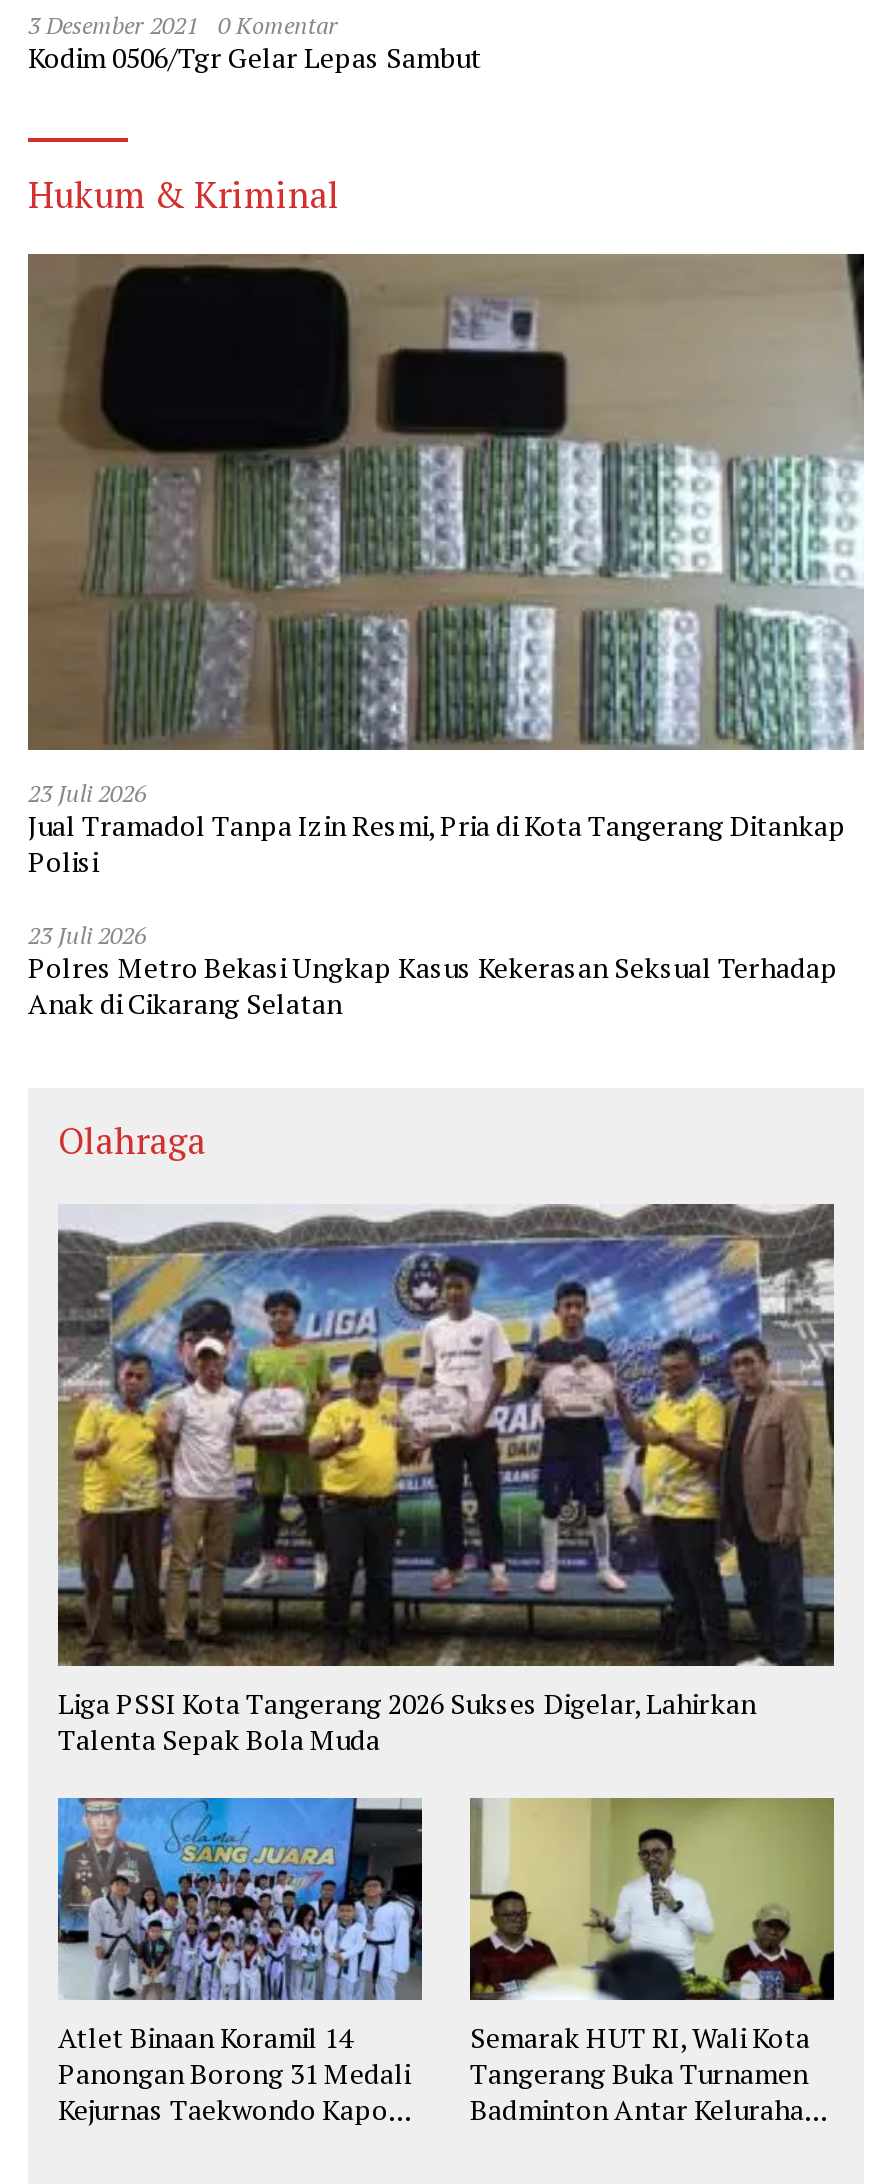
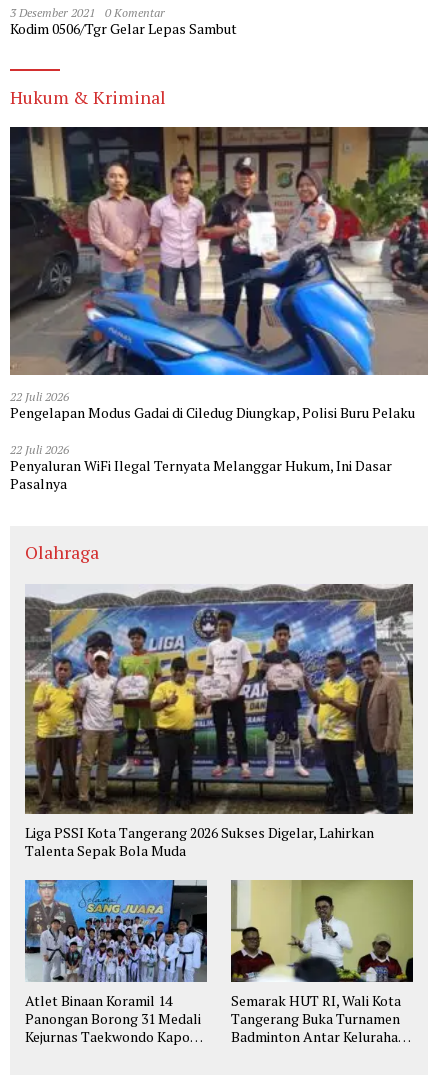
[28,252,864,880] [image] | 23 Juli 2026 | Jual Tramadol Tanpa Izin Resmi, Pria di Kota Tangerang Ditankap | Polisi -> [9,126,429,422] [image] | 22 Juli 2026 | Pengelapan Modus Gadai di Ciledug Diungkap, Polisi Buru Pelaku
[28,920,838,1022] 23 Juli 2026 | Polres Metro Bekasi Ungkap Kasus Kekerasan Seksual Terhadap | Anak di Cikarang Selatan -> [10,442,392,493] 22 Juli 2026 | Penyaluran WiFi Ilegal Ternyata Melanggar Hukum, Ini Dasar | Pasalnya

